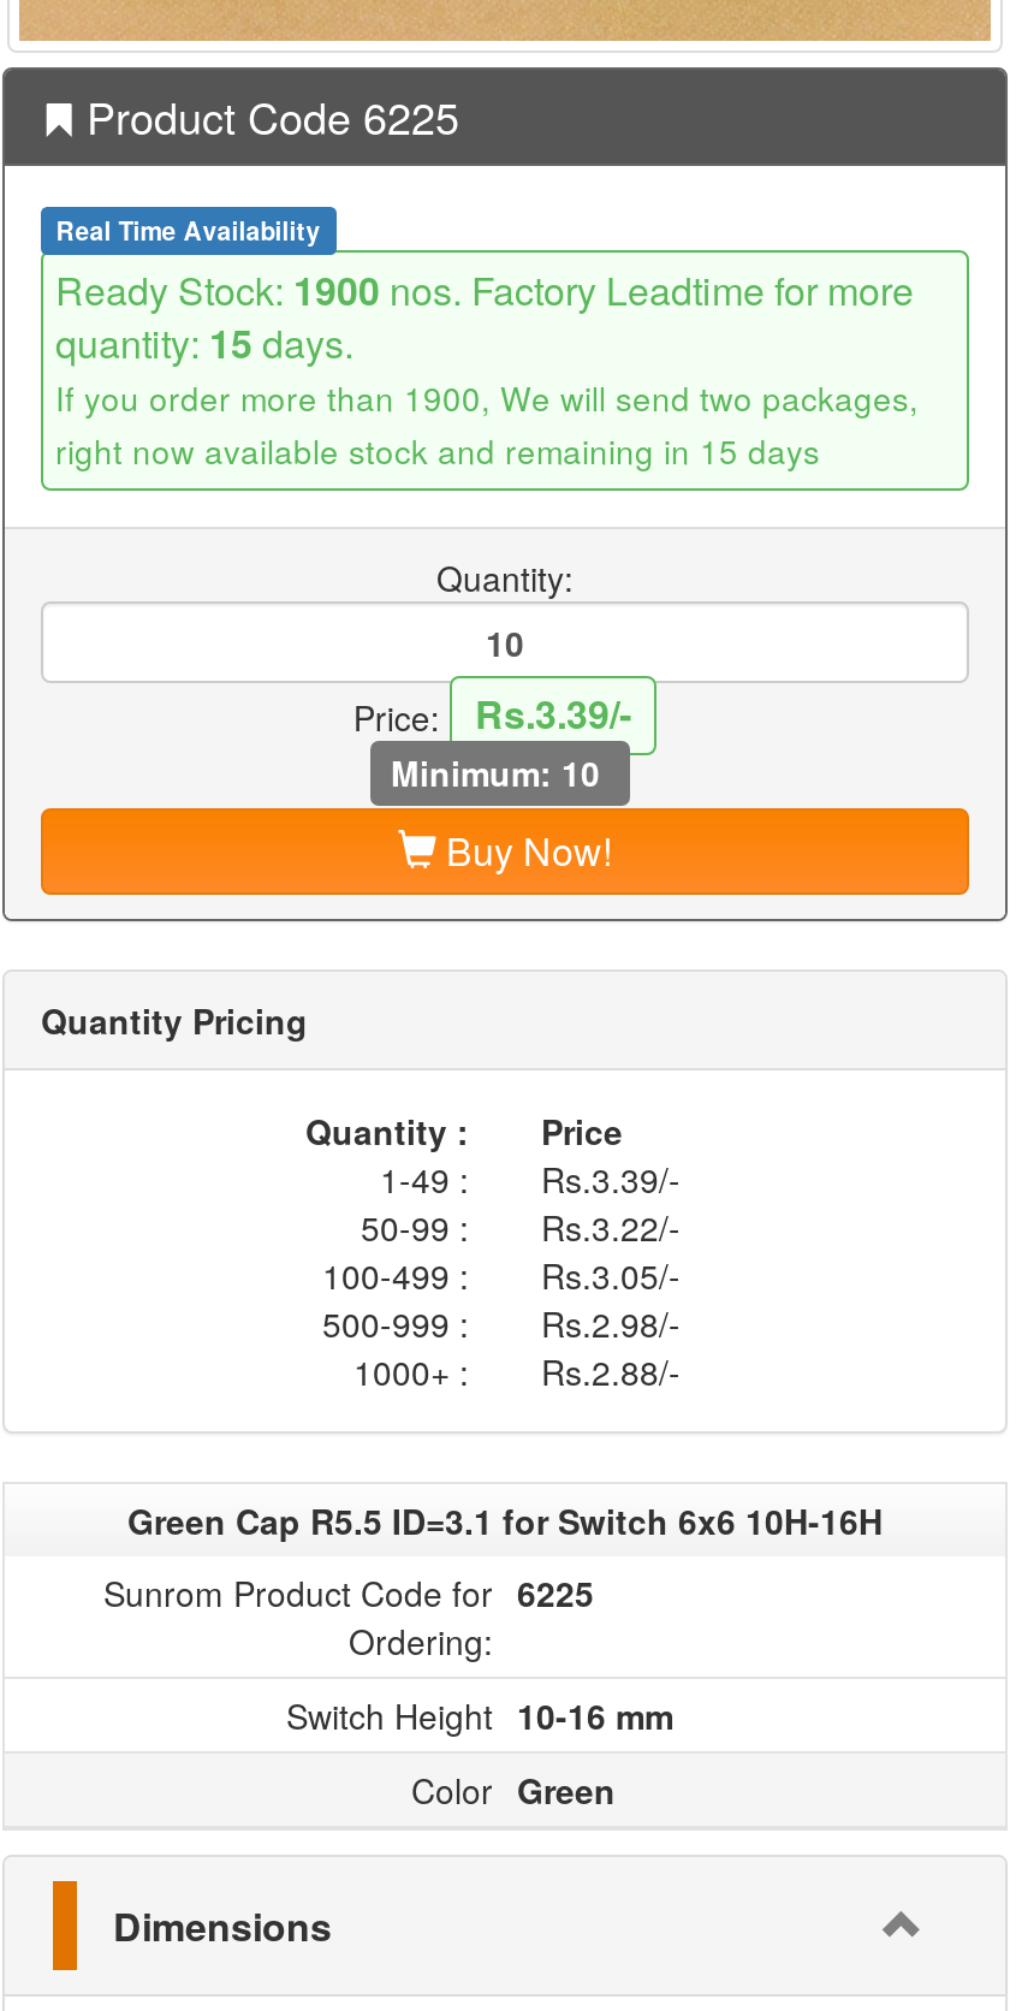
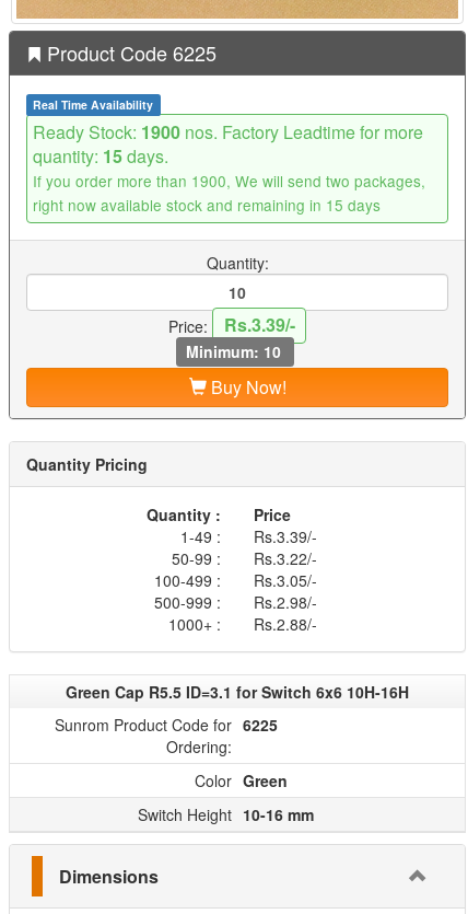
moved [286,1690,673,1738] -> [138,803,314,825]: Switch Height 10-16 mm
moved [411,1765,616,1813] -> [195,769,288,791]: Color Green

